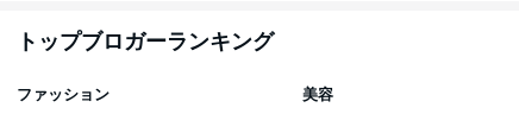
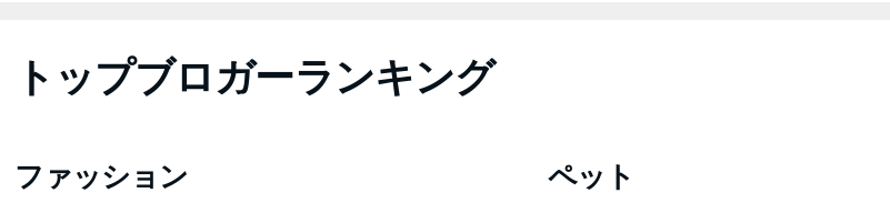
[302,85,333,103] 美容 -> [548,160,634,193] ペット

